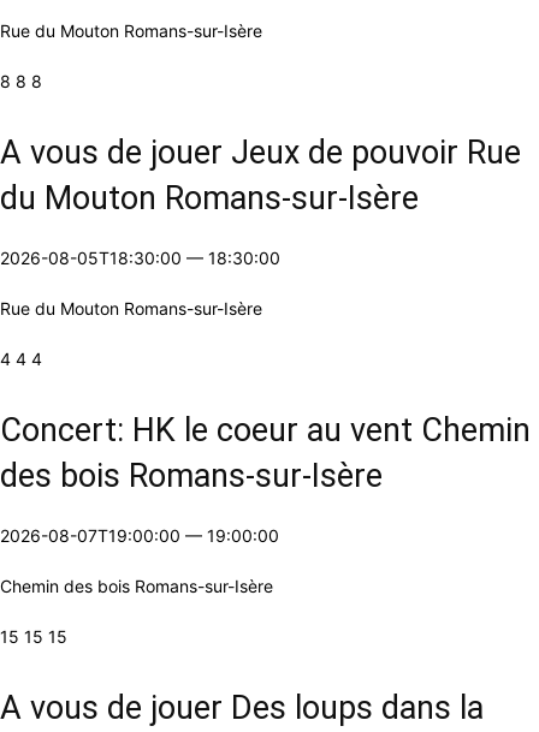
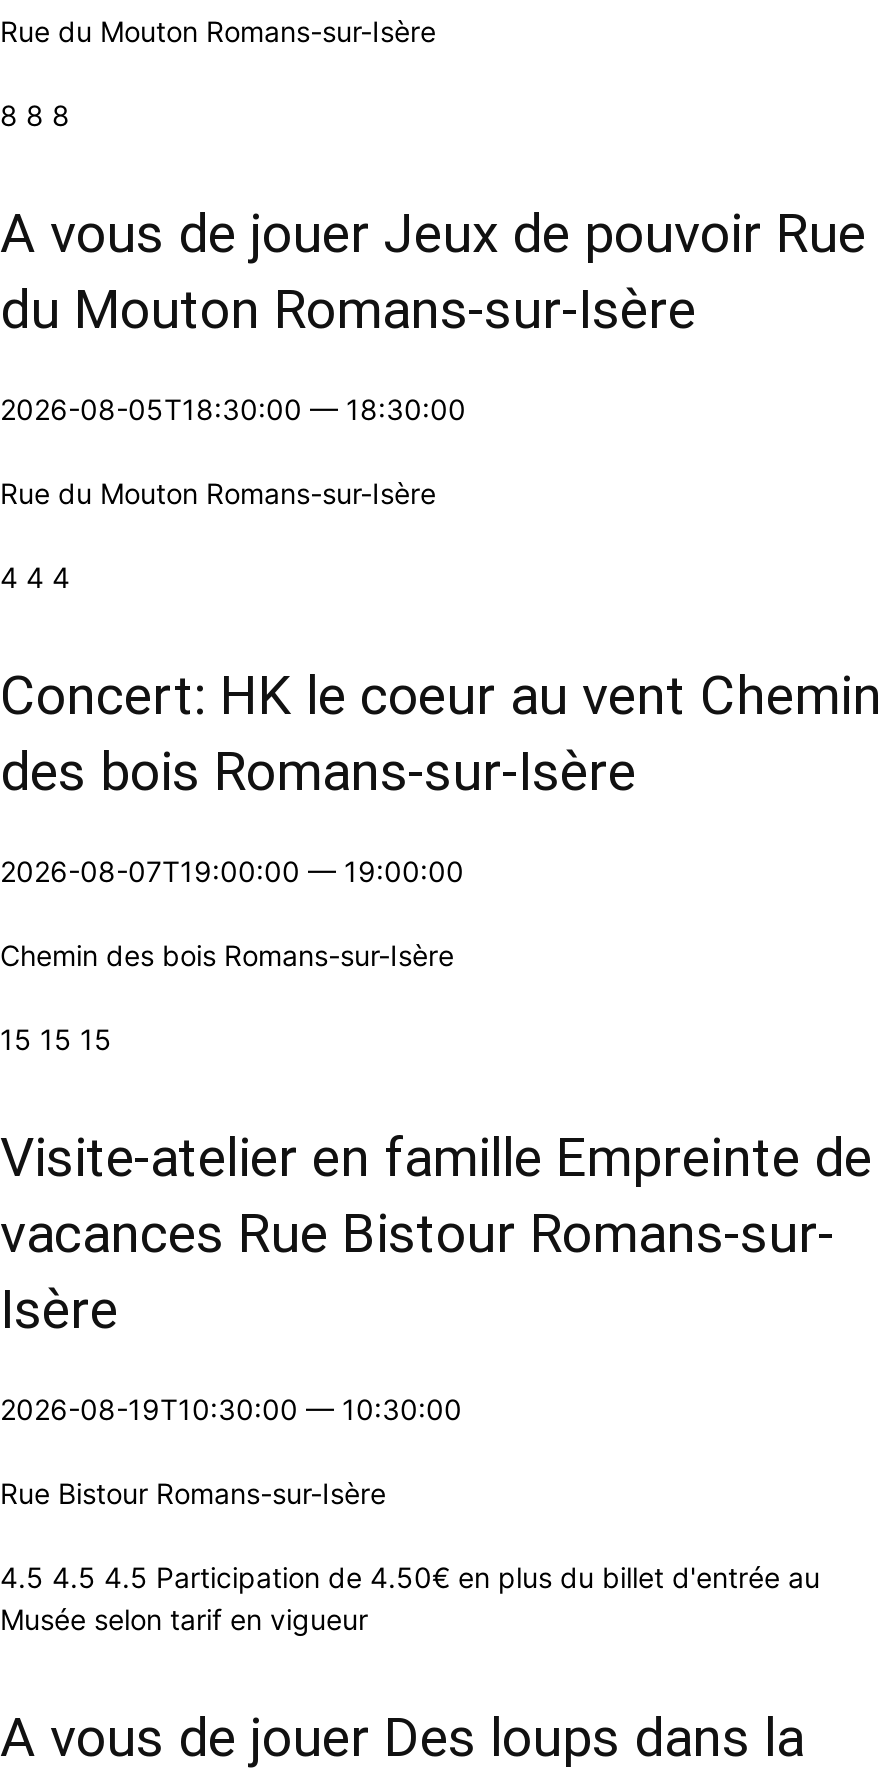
none -> [0,1126,872,1636] Visite-atelier en famille Empreinte de | vacances Rue Bistour Romans-sur- | Isère | 2026-08-19T10:30:00 — 10:30:00 | Rue Bistour Romans-sur-Isère | 4.5 4.5 4.5 Participation de 4.50€ en plus du billet d'entrée au | Musée selon tarif en vigueur

